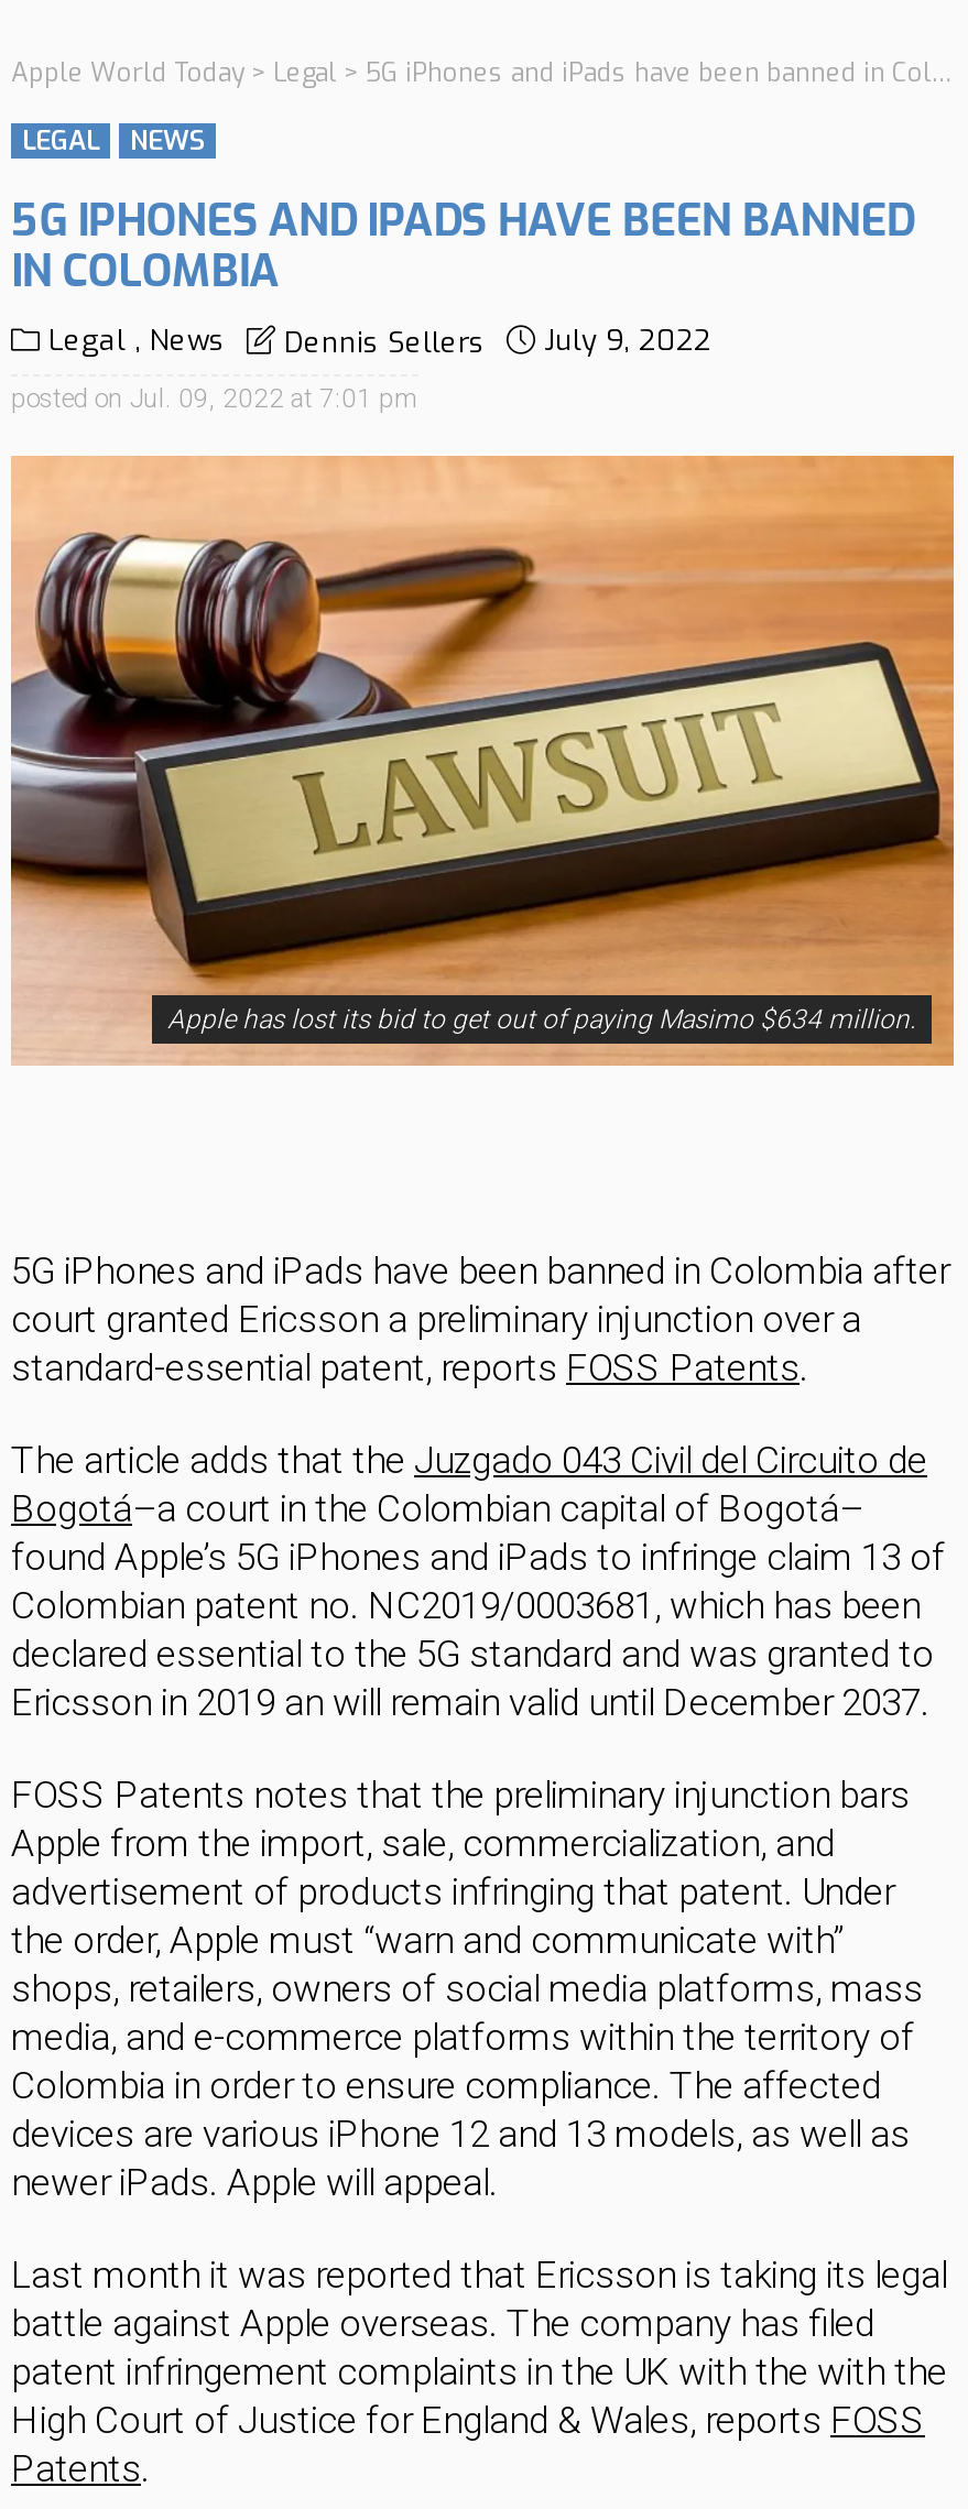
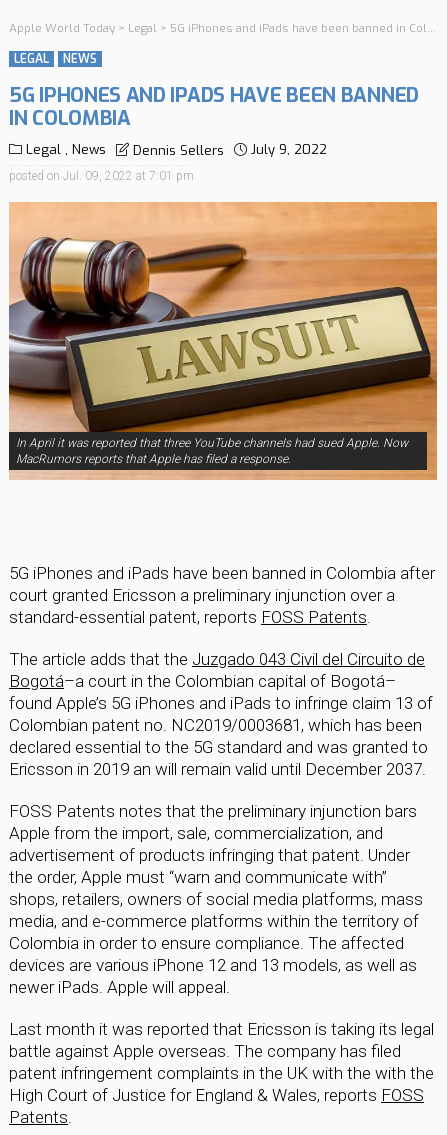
[167,1005,916,1036] Apple has lost its bid to get out of paying Masimo $634 million. -> [16,436,408,466] In April it was reported that three YouTube channels had sued Apple. Now | MacRumors reports that Apple has filed a response.

